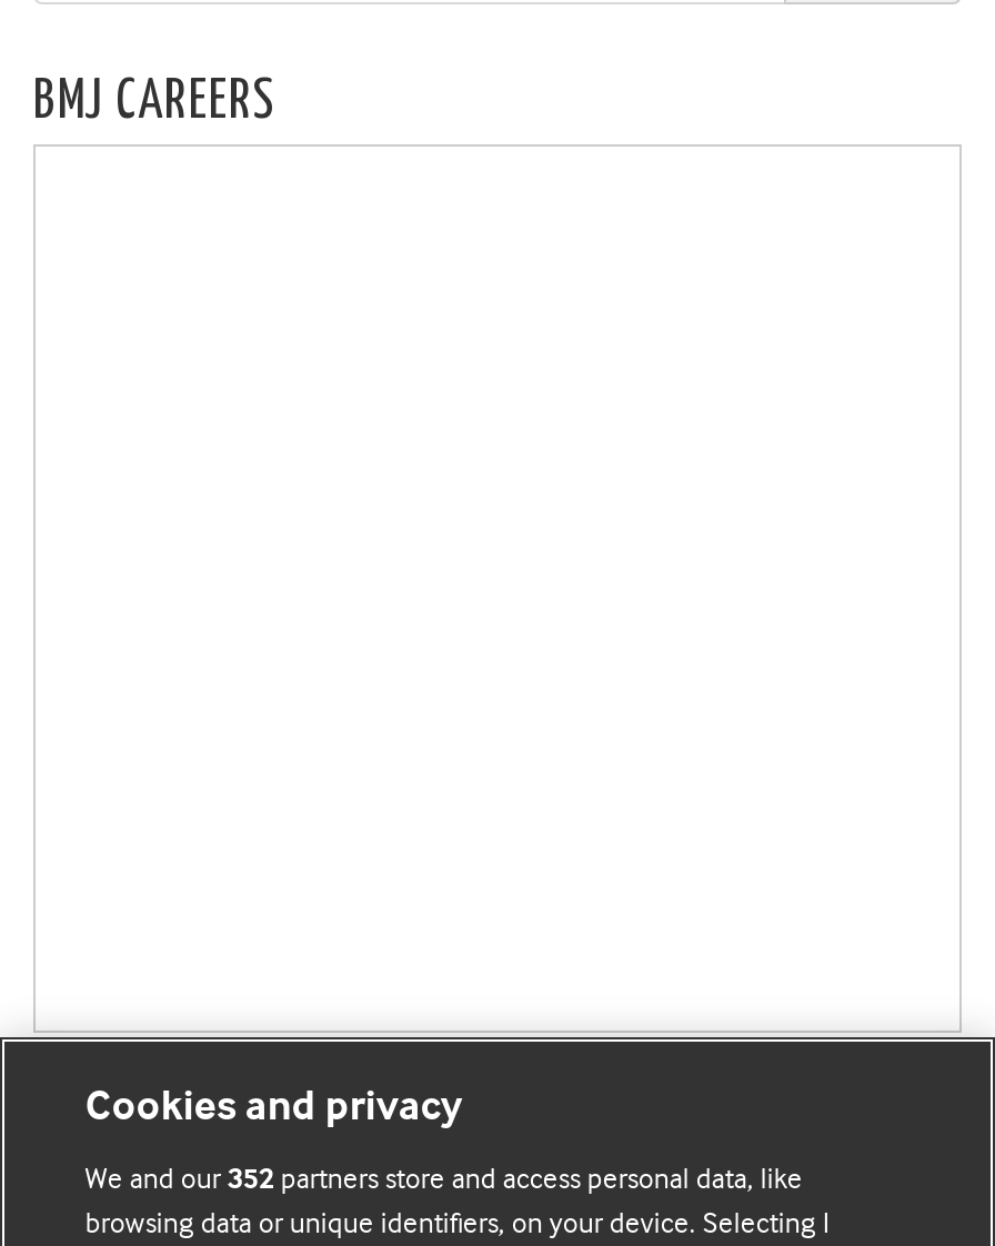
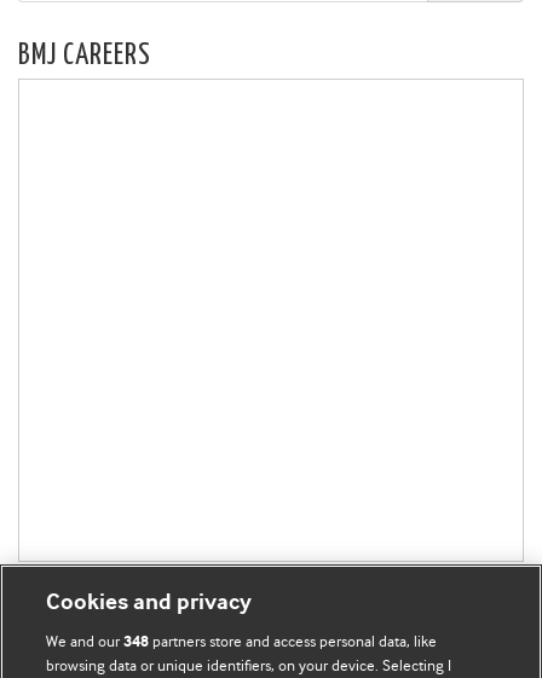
[85,1162,803,1197] We and our 352 partners store and access personal data, like -> [46,632,437,651] We and our 348 partners store and access personal data, like

